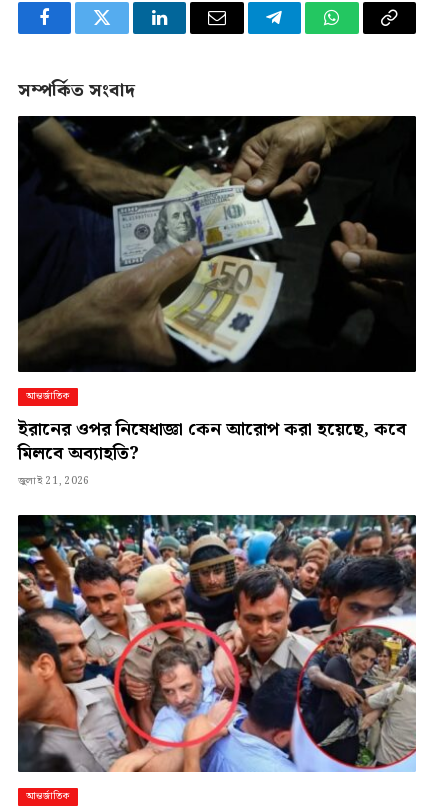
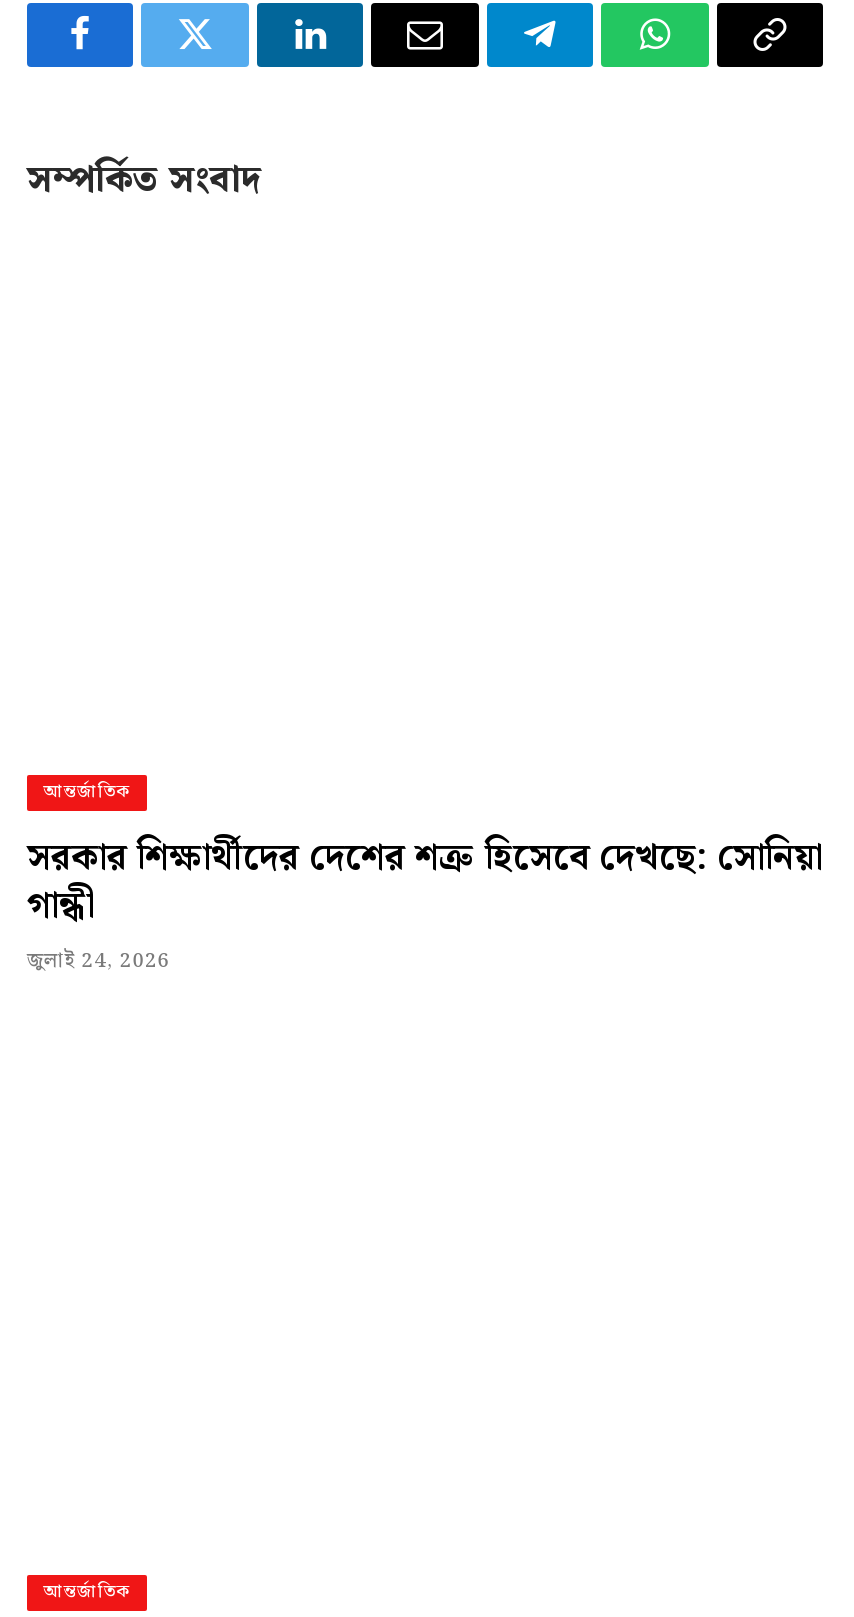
[17,115,417,373] [image] -> none
[18,415,406,489] ইরানের ওপর নিষেধাজ্ঞা কেন আরোপ করা হয়েছে, কবে | মিলবে অব্যাহতি? | জুলাই 21, 2026 -> [27,830,823,978] সরকার শিক্ষার্থীদের দেশের শত্রু হিসেবে দেখছে: সোনিয়া | গান্ধী | জুলাই 24, 2026
[17,514,417,773] [image] -> none

